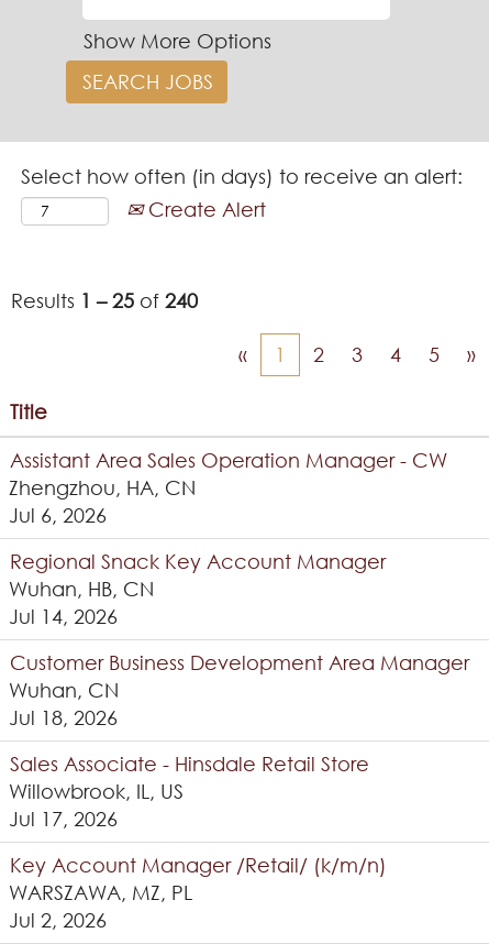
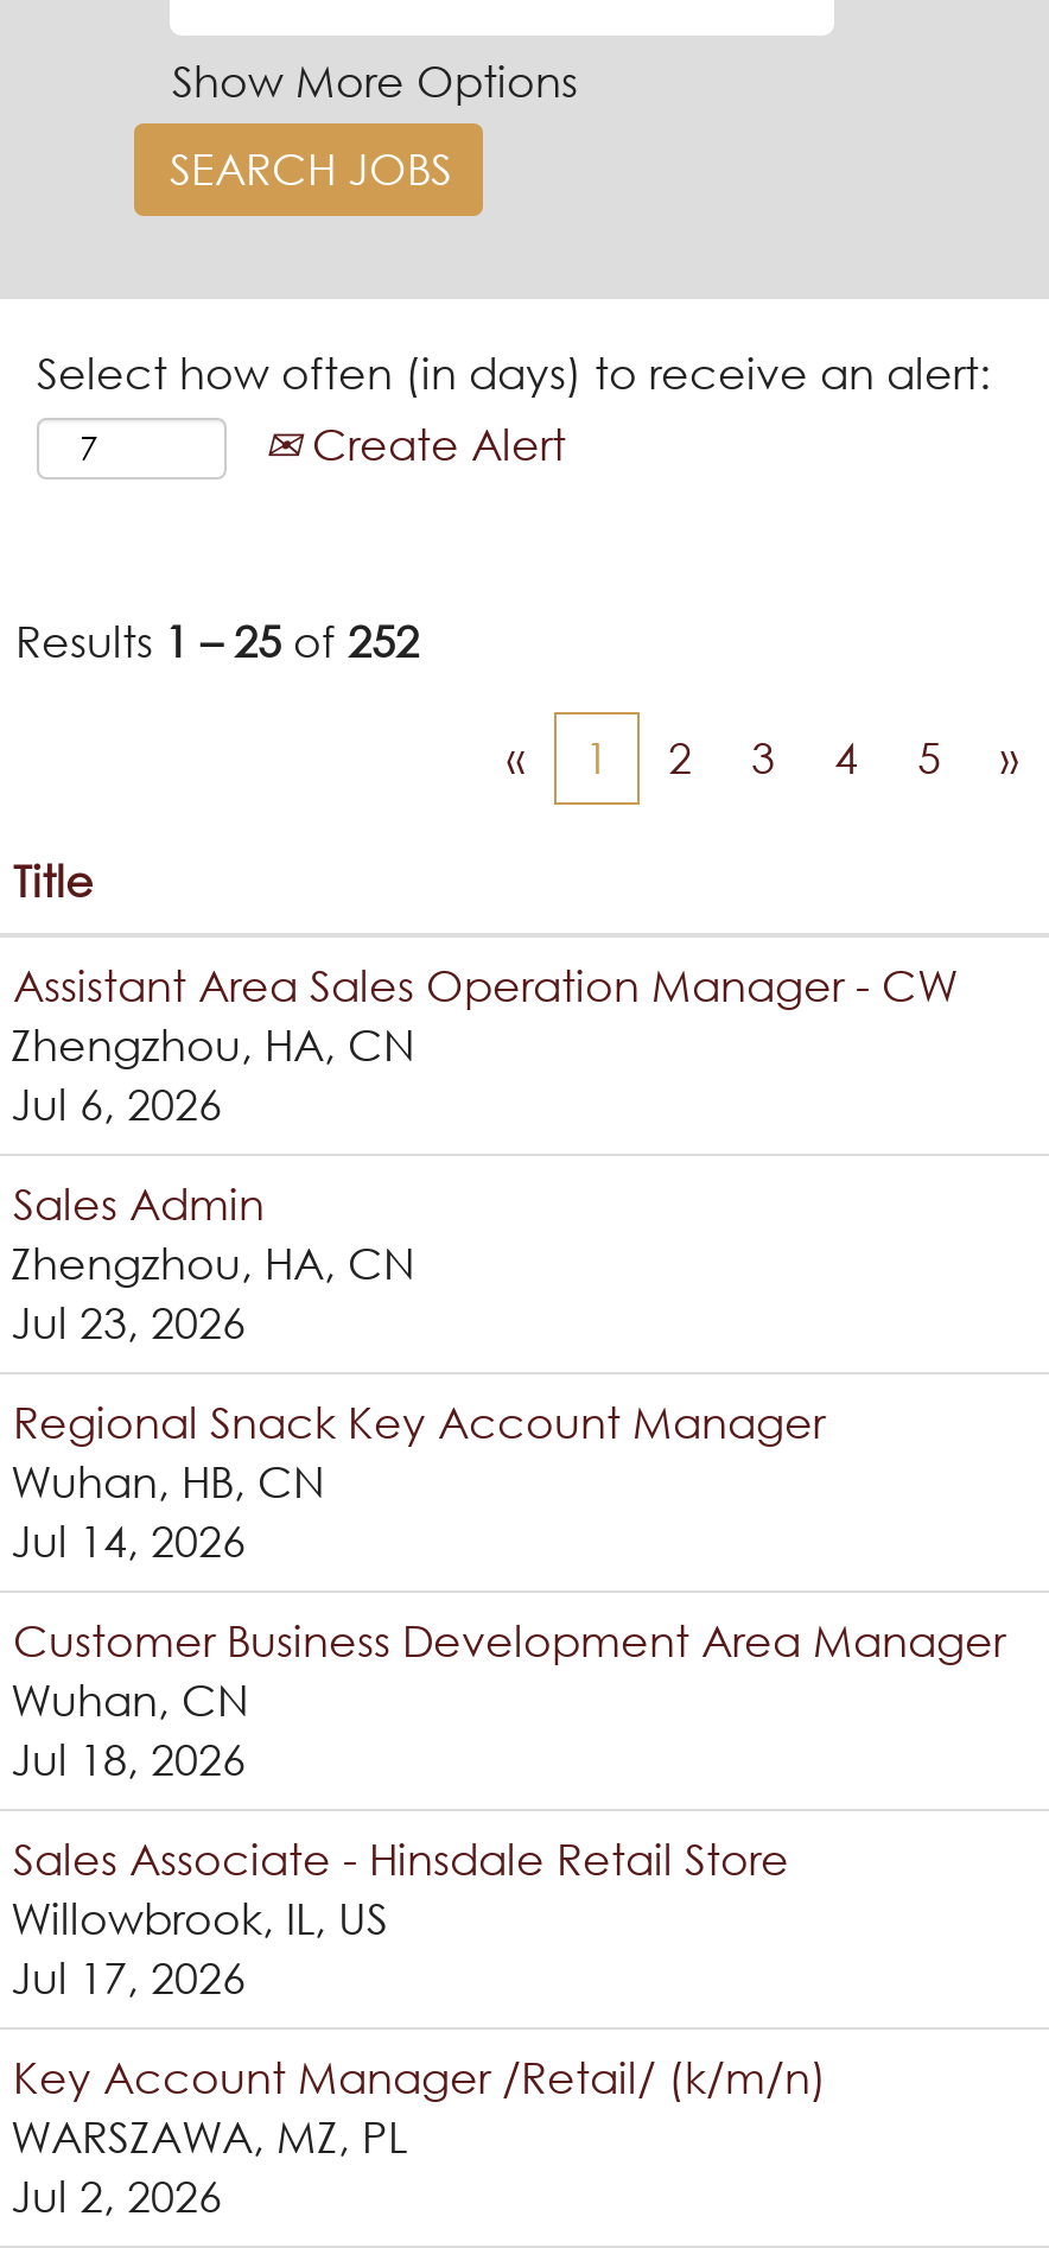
[11,288,198,312] Results 1 – 25 of 240 -> [15,614,419,666] Results 1 – 25 of 252
none -> [11,1176,414,1347] Sales Admin | Zhengzhou, HA, CN | Jul 23, 2026

